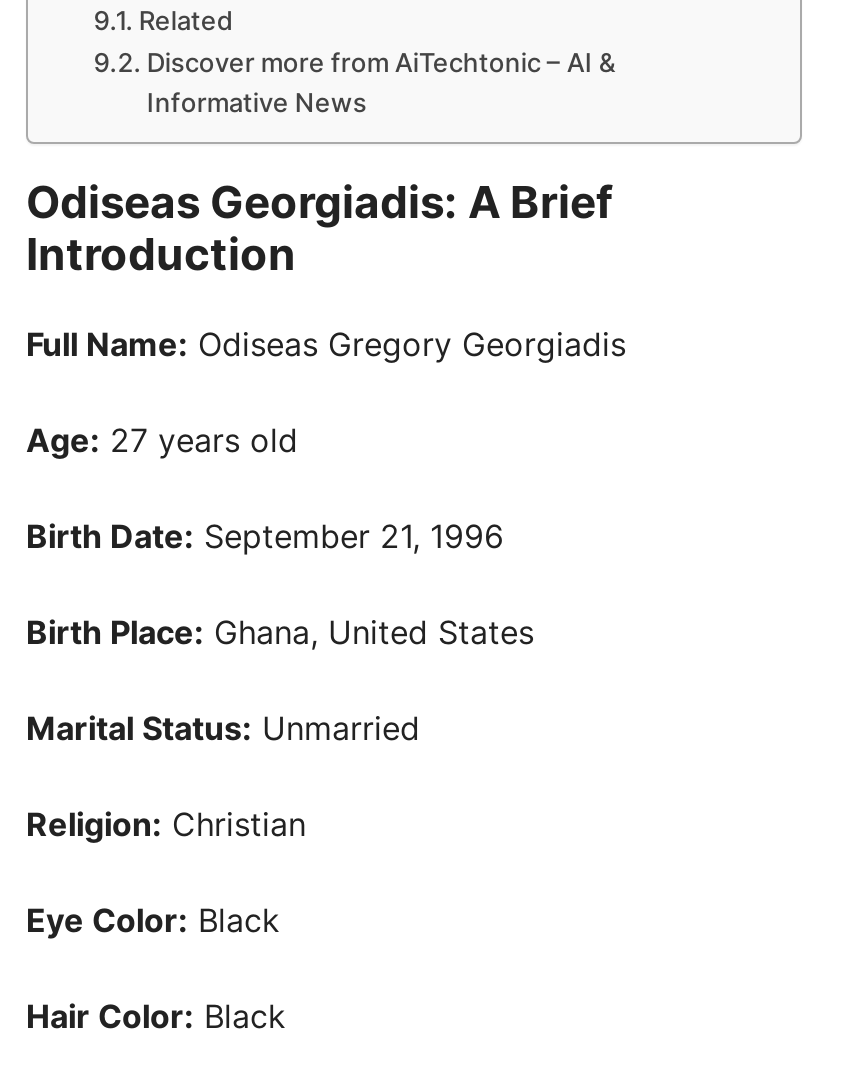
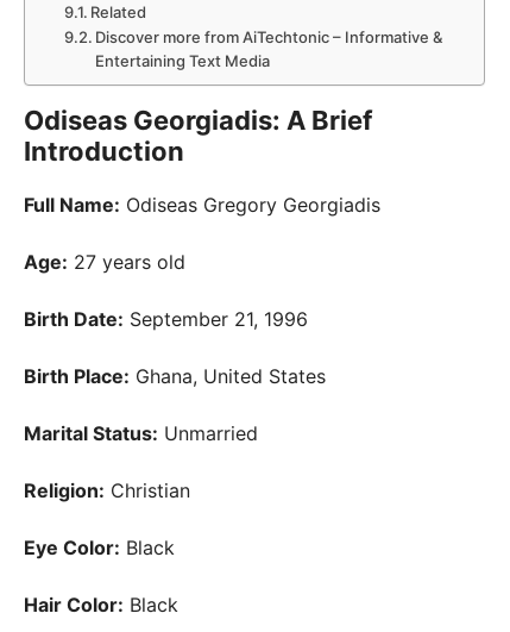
[147,47,615,119] Discover more from AiTechtonic – AI & | Informative News -> [96,28,443,71] Discover more from AiTechtonic – Informative & | Entertaining Text Media

